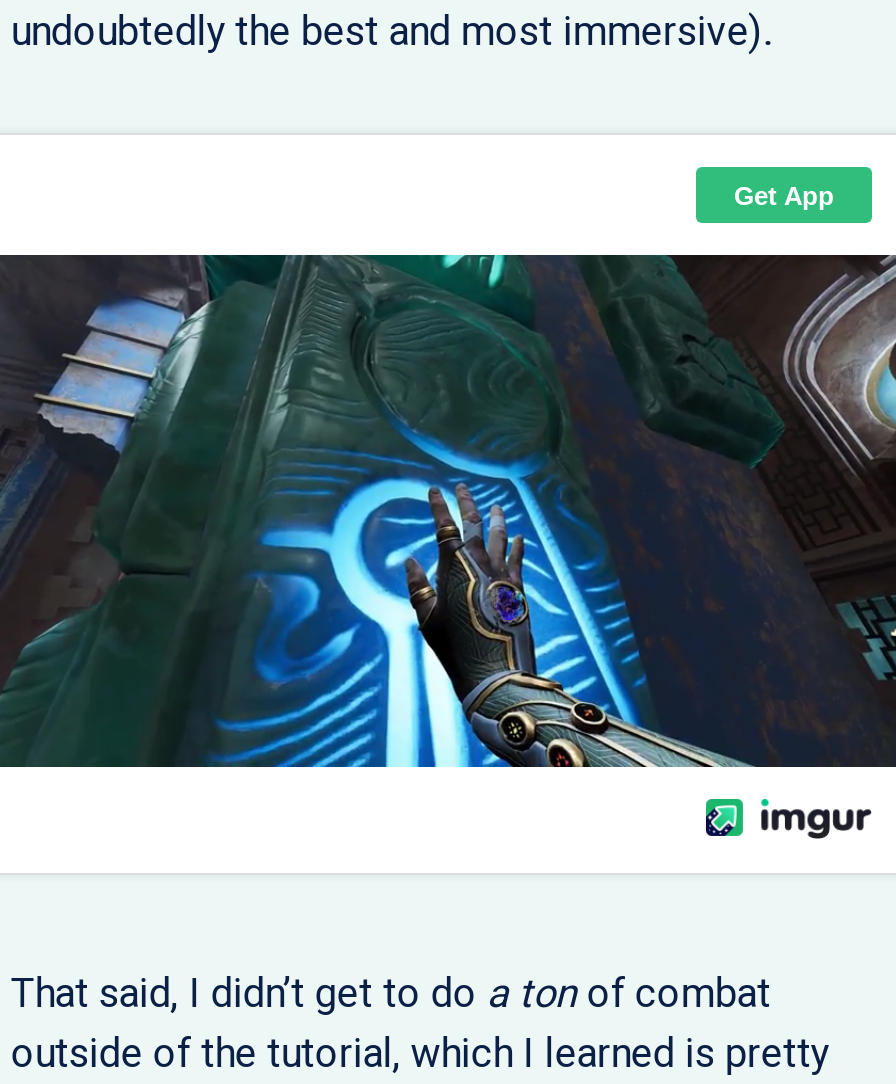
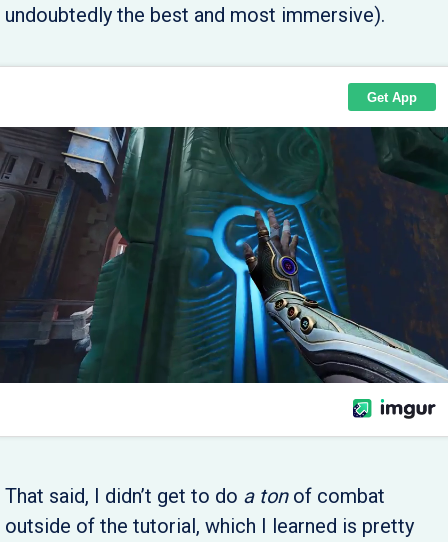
[6,252,890,770] [image] -> [3,126,445,384] [image]

